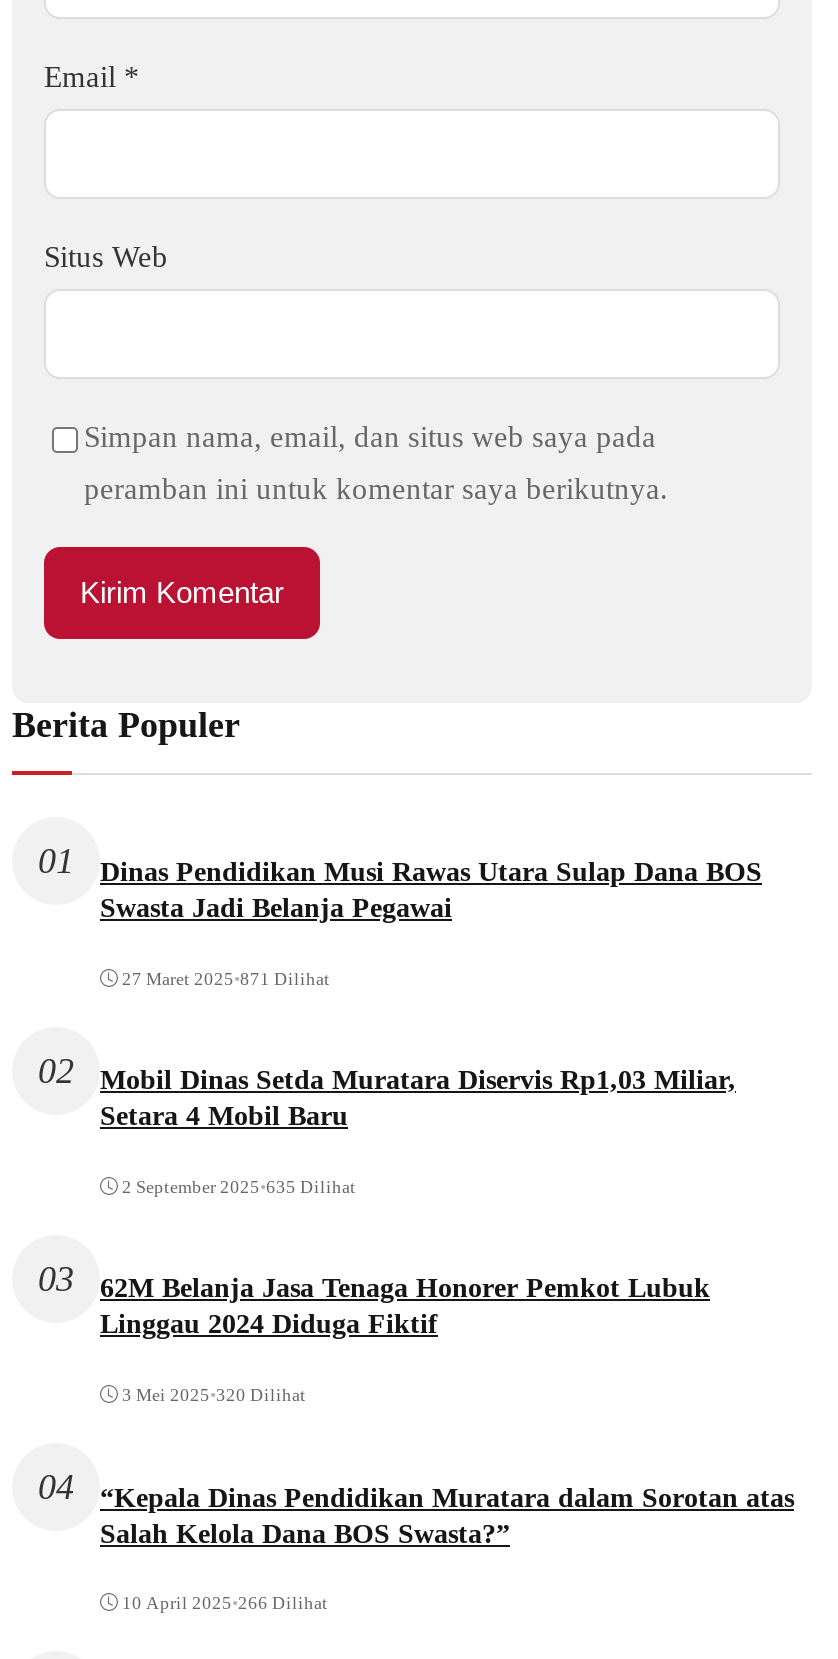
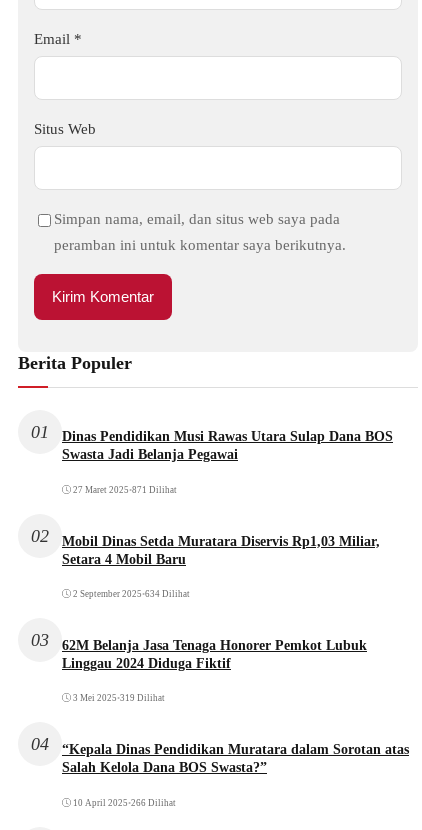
[122,1177,356,1197] 2 September 2025•635 Dilihat -> [73,589,190,599] 2 September 2025•634 Dilihat
[122,1386,306,1406] 3 Mei 2025•320 Dilihat -> [73,693,165,703] 3 Mei 2025•319 Dilihat

